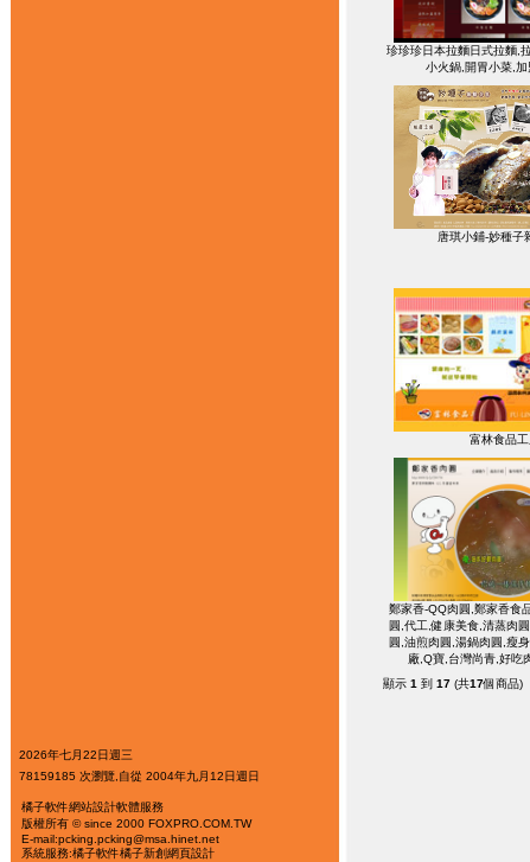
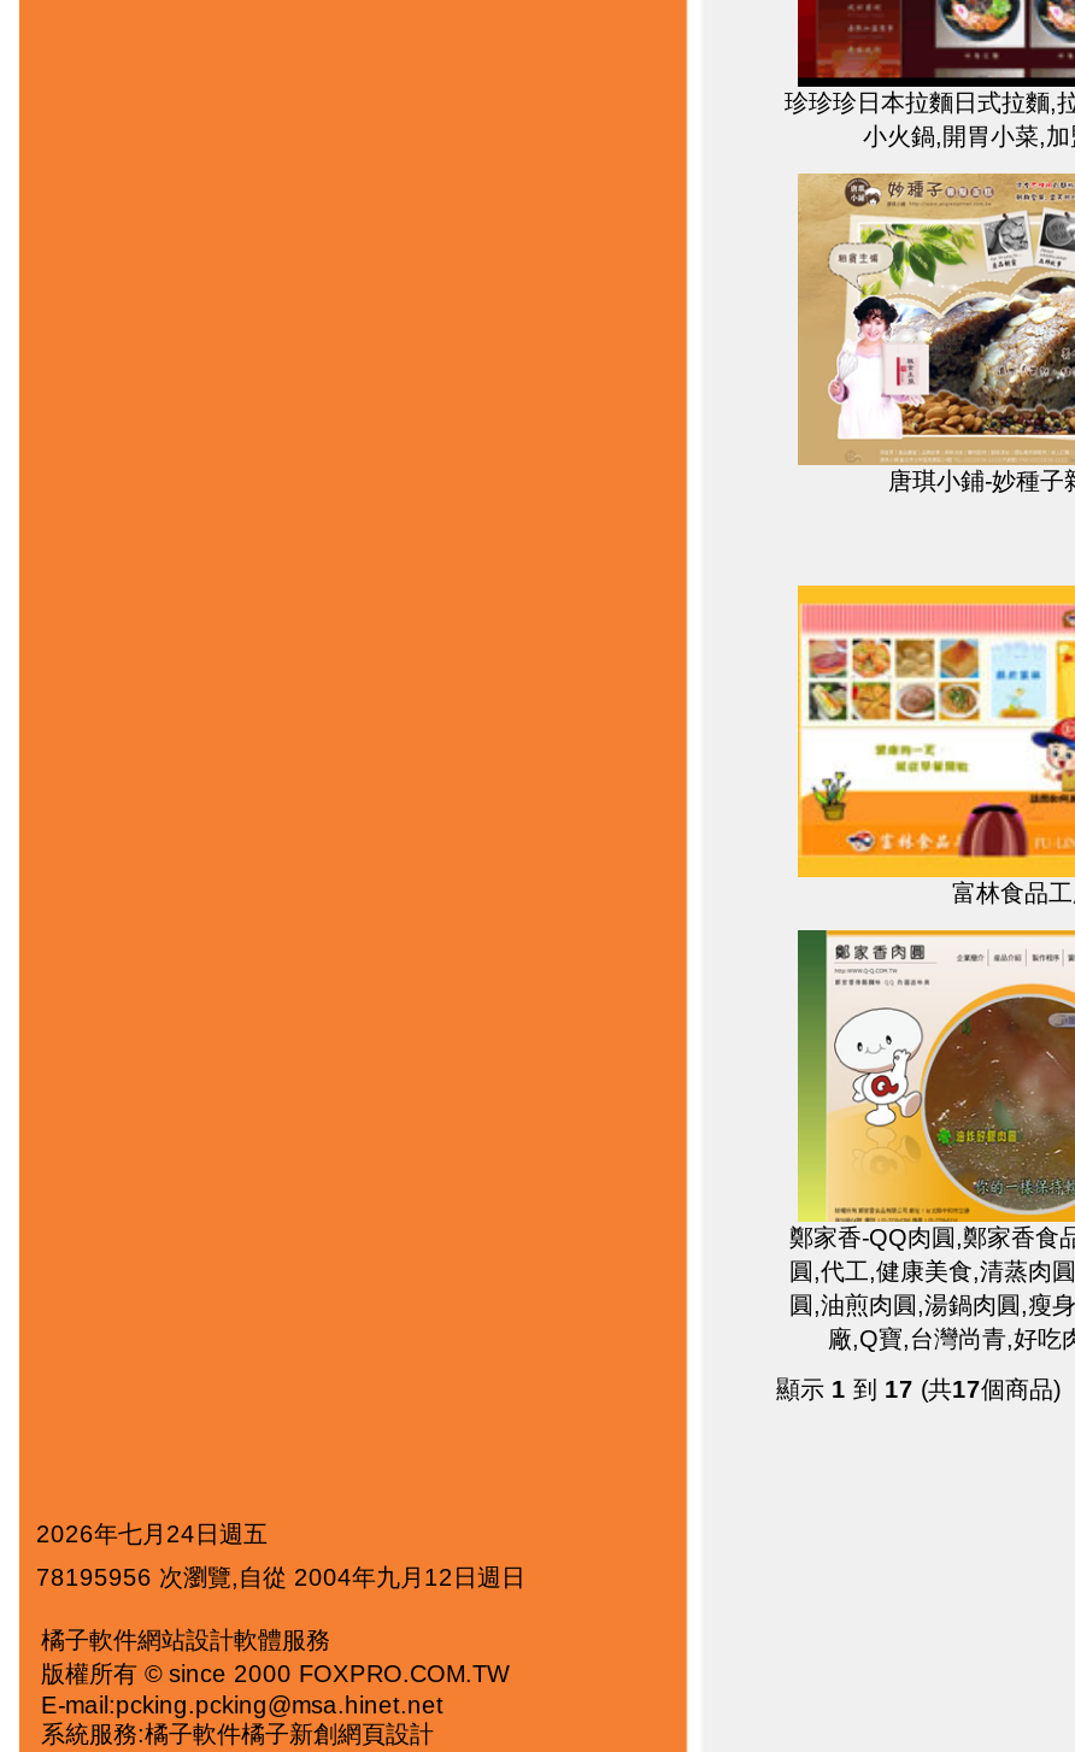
[12,748,140,761] 2026年七月22日週三 -> [22,1521,282,1547] 2026年七月24日週五
[12,770,260,783] 78159185 次瀏覽,自從 2004年九月12日週日 -> [22,1564,525,1591] 78195956 次瀏覽,自從 2004年九月12日週日

